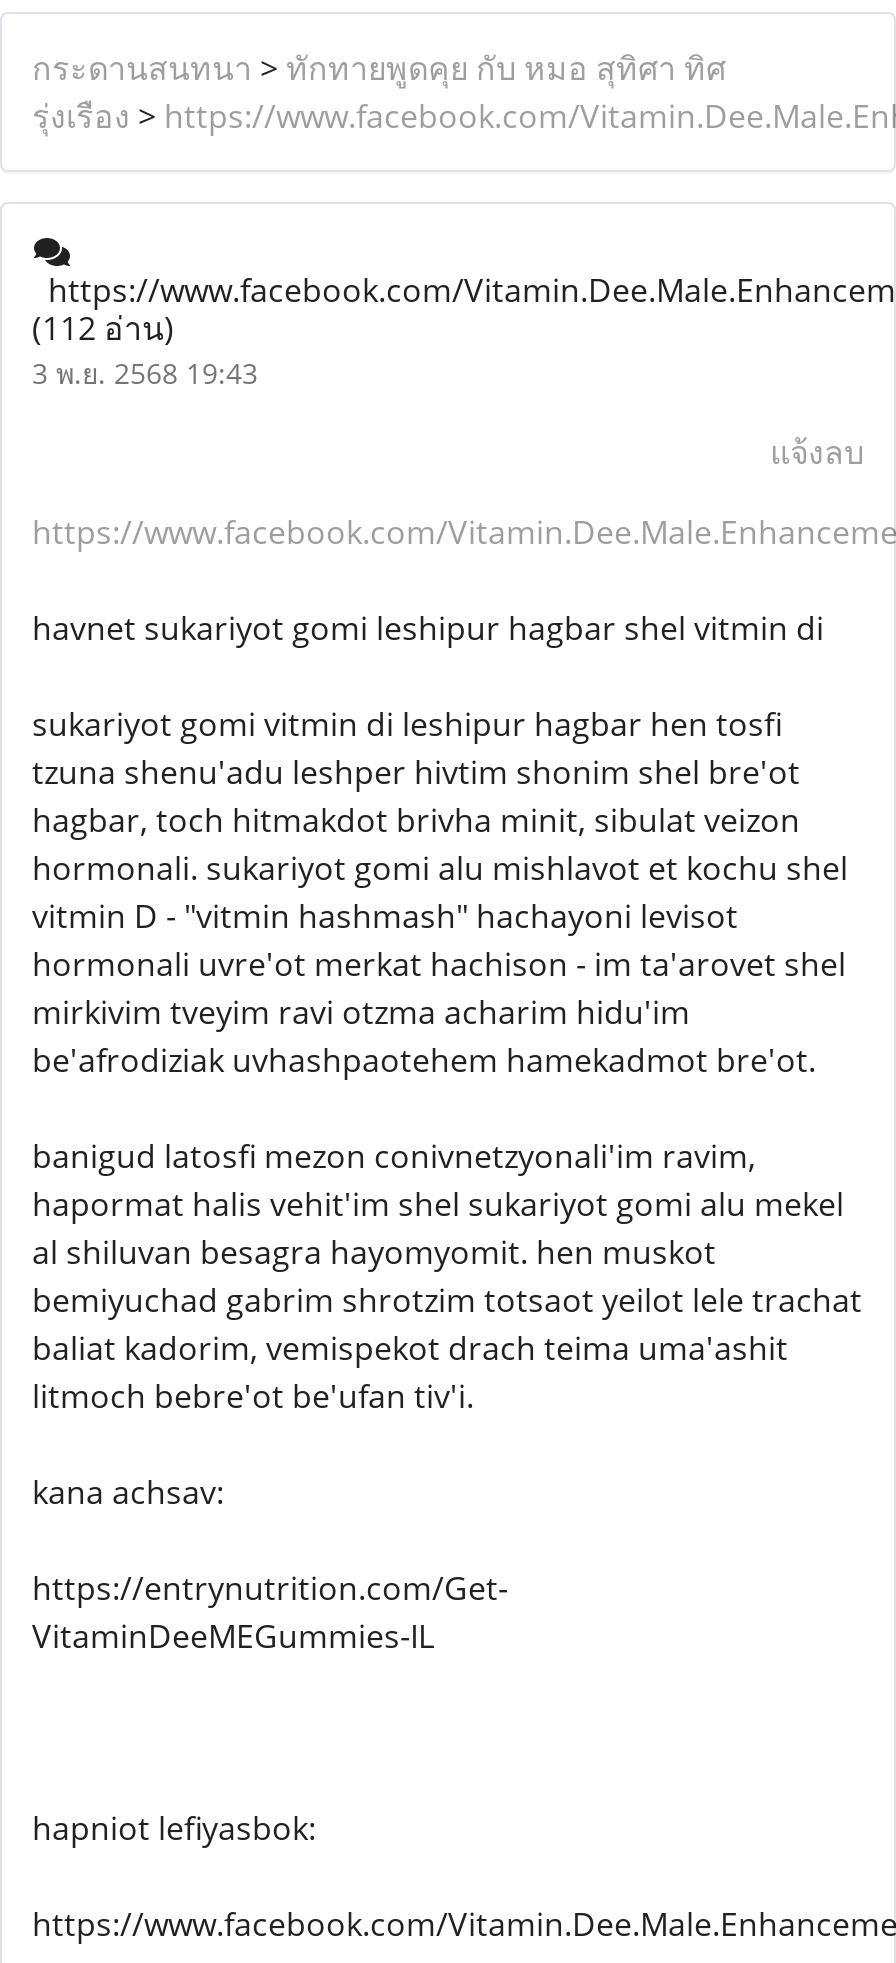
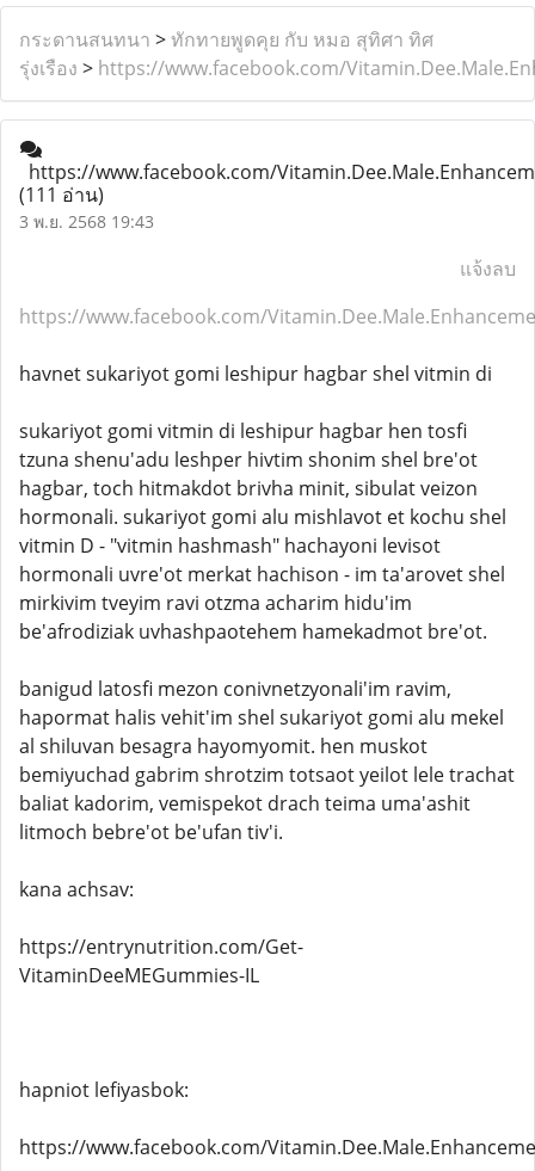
[32,306,174,350] (112 อ่าน) -> [19,181,104,208] (111 อ่าน)

